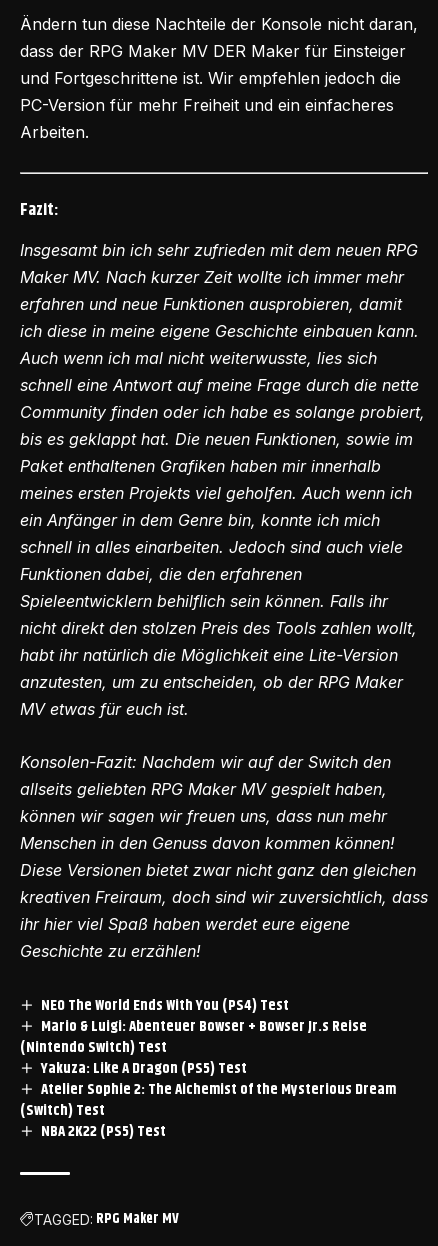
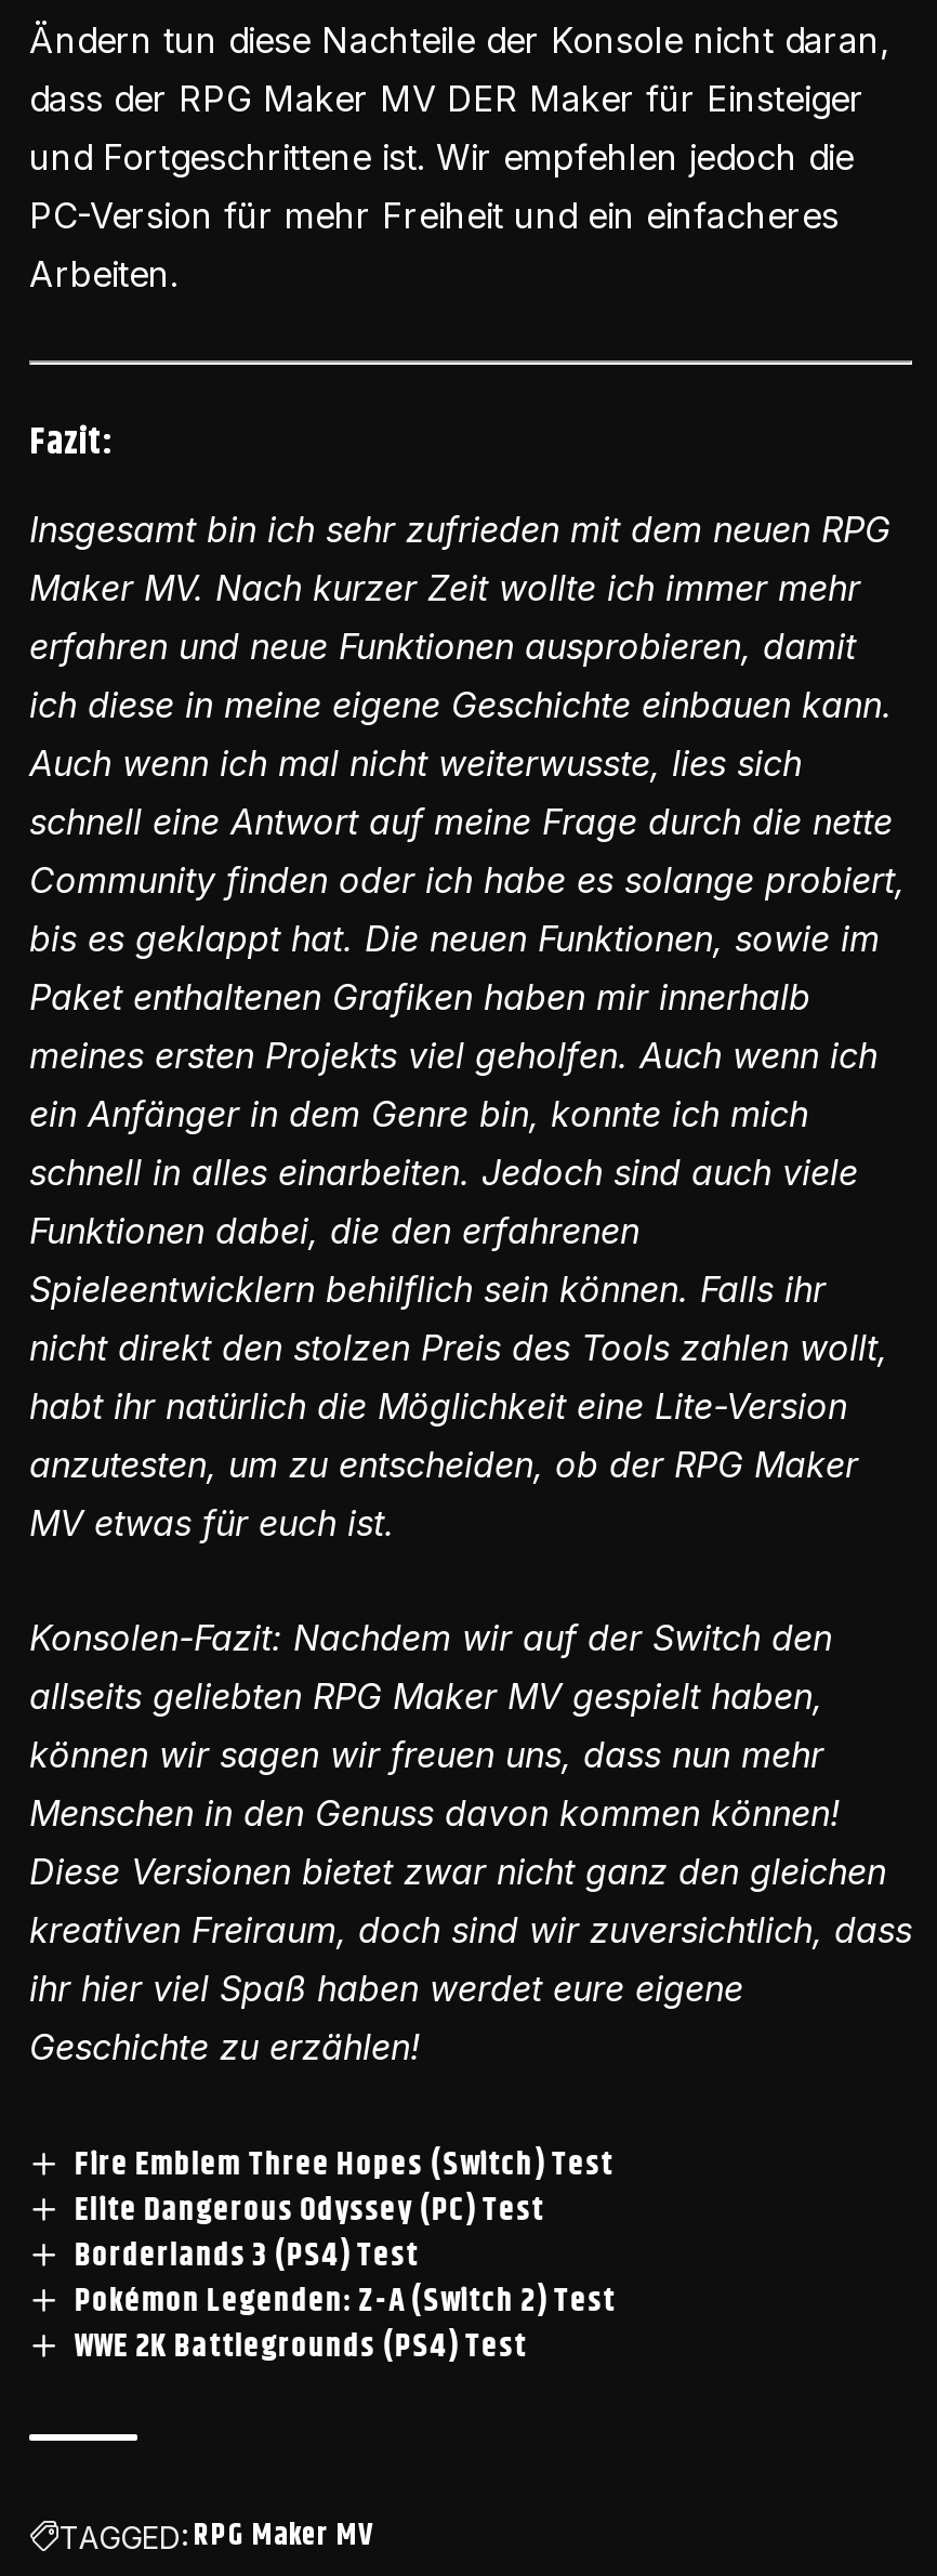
[20,994,396,1143] NEO The World Ends With You (PS4) Test | Mario & Luigi: Abenteuer Bowser + Bowser Jr.s Reise | (Nintendo Switch) Test | Yakuza: Like A Dragon (PS5) Test | Atelier Sophie 2: The Alchemist of the Mysterious Dream | (Switch) Test | NBA 2K22 (PS5) Test -> [75,2139,616,2371] Fire Emblem Three Hopes (Switch) Test | Elite Dangerous Odyssey (PC) Test | Borderlands 3 (PS4) Test | Pokémon Legenden: Z-A (Switch 2) Test | WWE 2K Battlegrounds (PS4) Test

